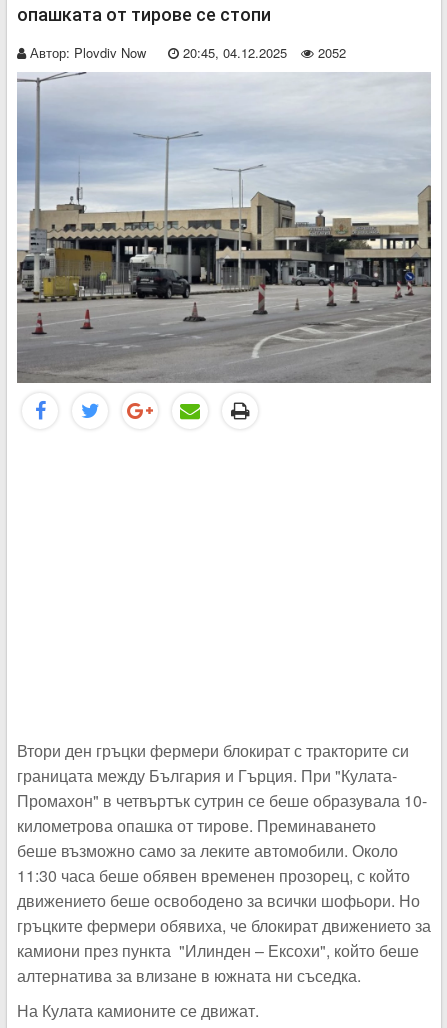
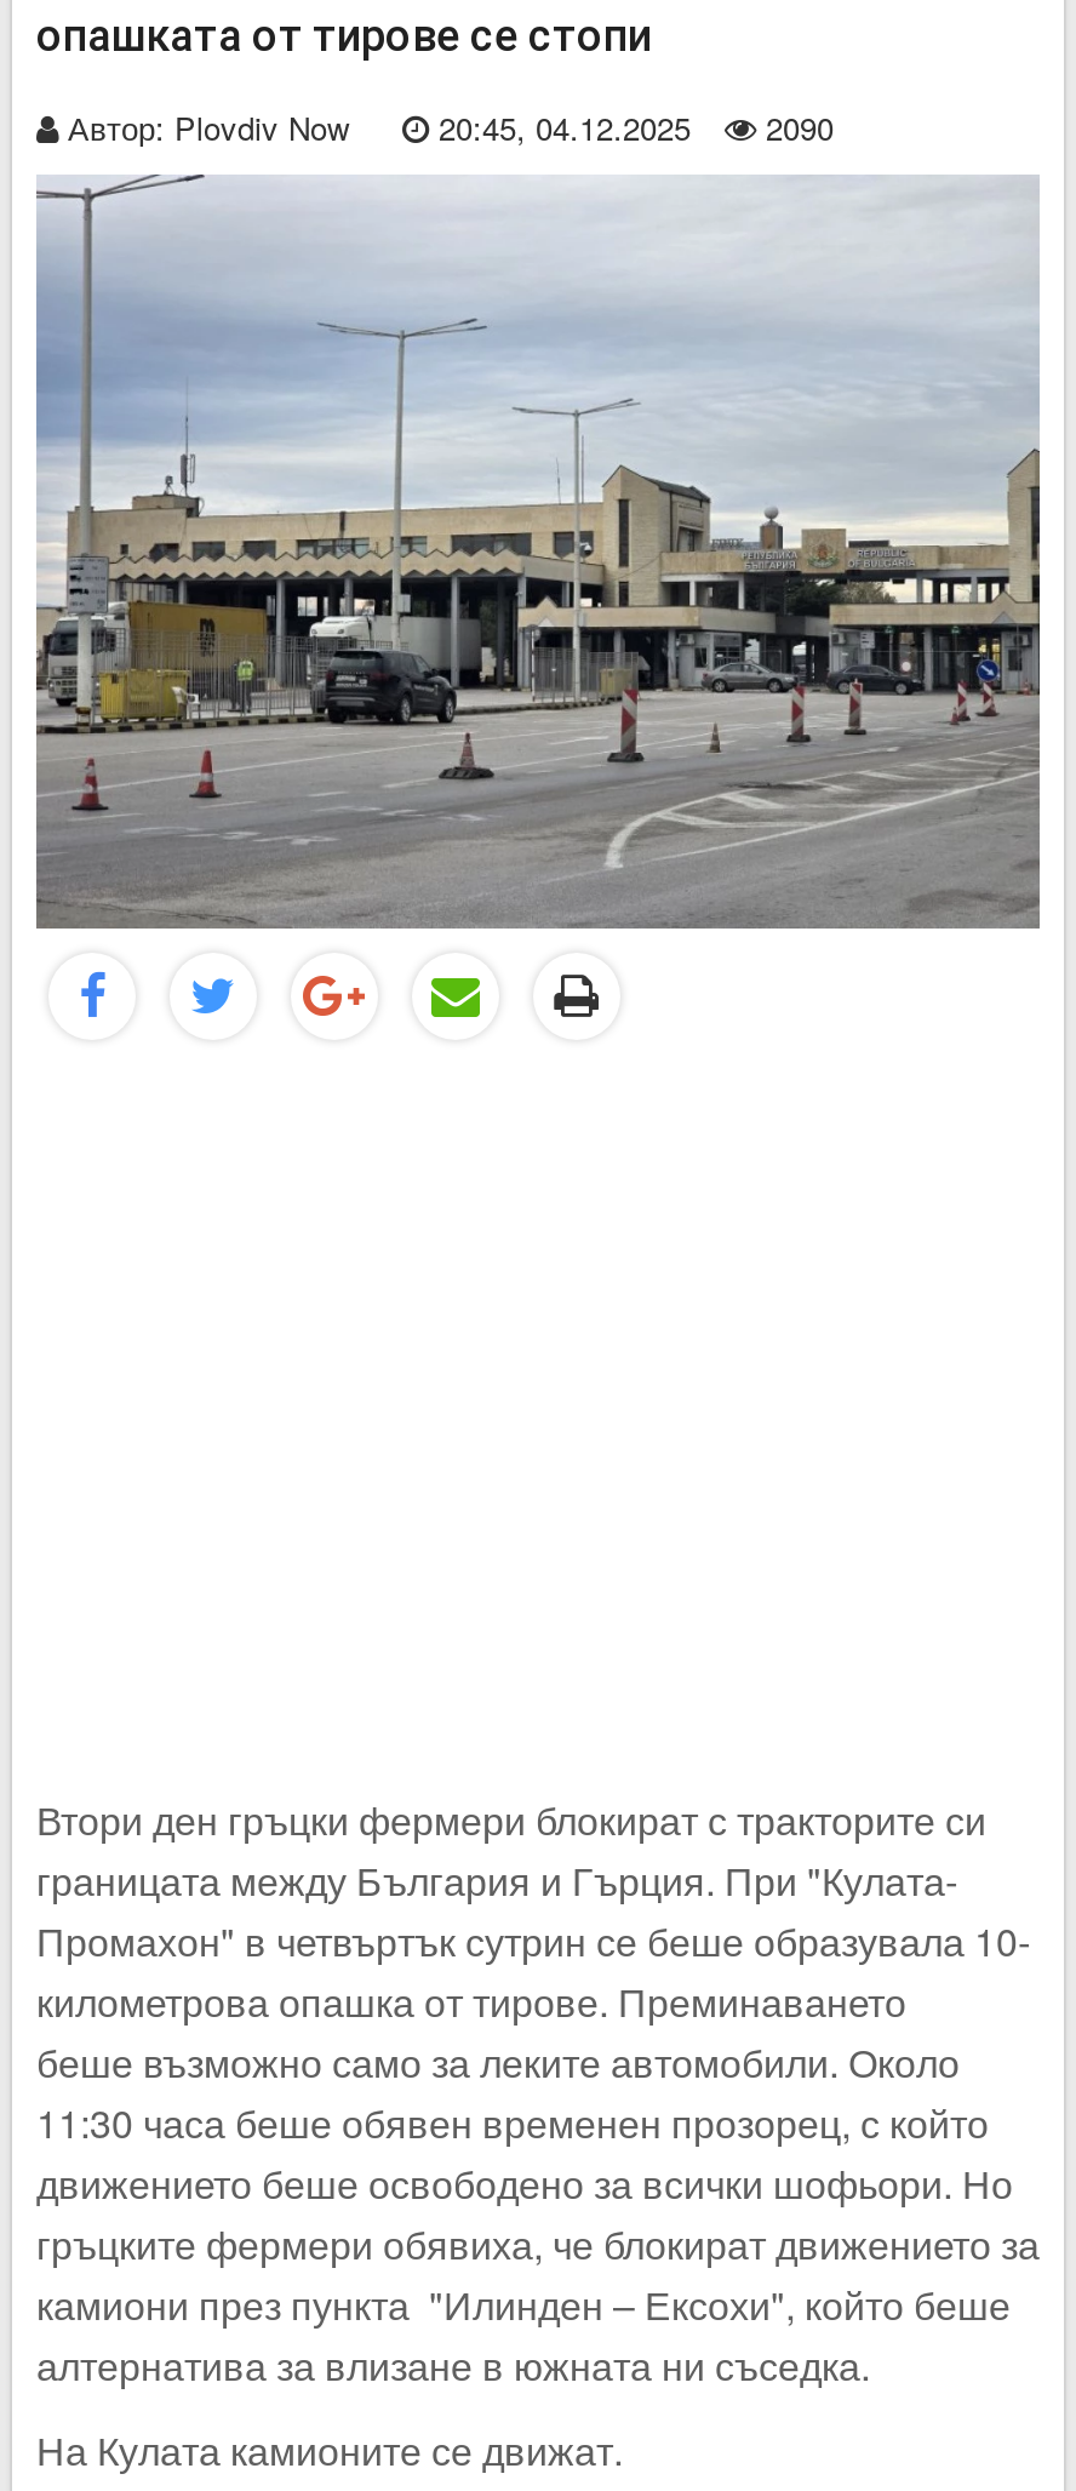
[26,43,346,62] Автор: Plovdiv Now 20:45, 04.12.2025 2052 -> [58,104,834,150] Автор: Plovdiv Now 20:45, 04.12.2025 2090

